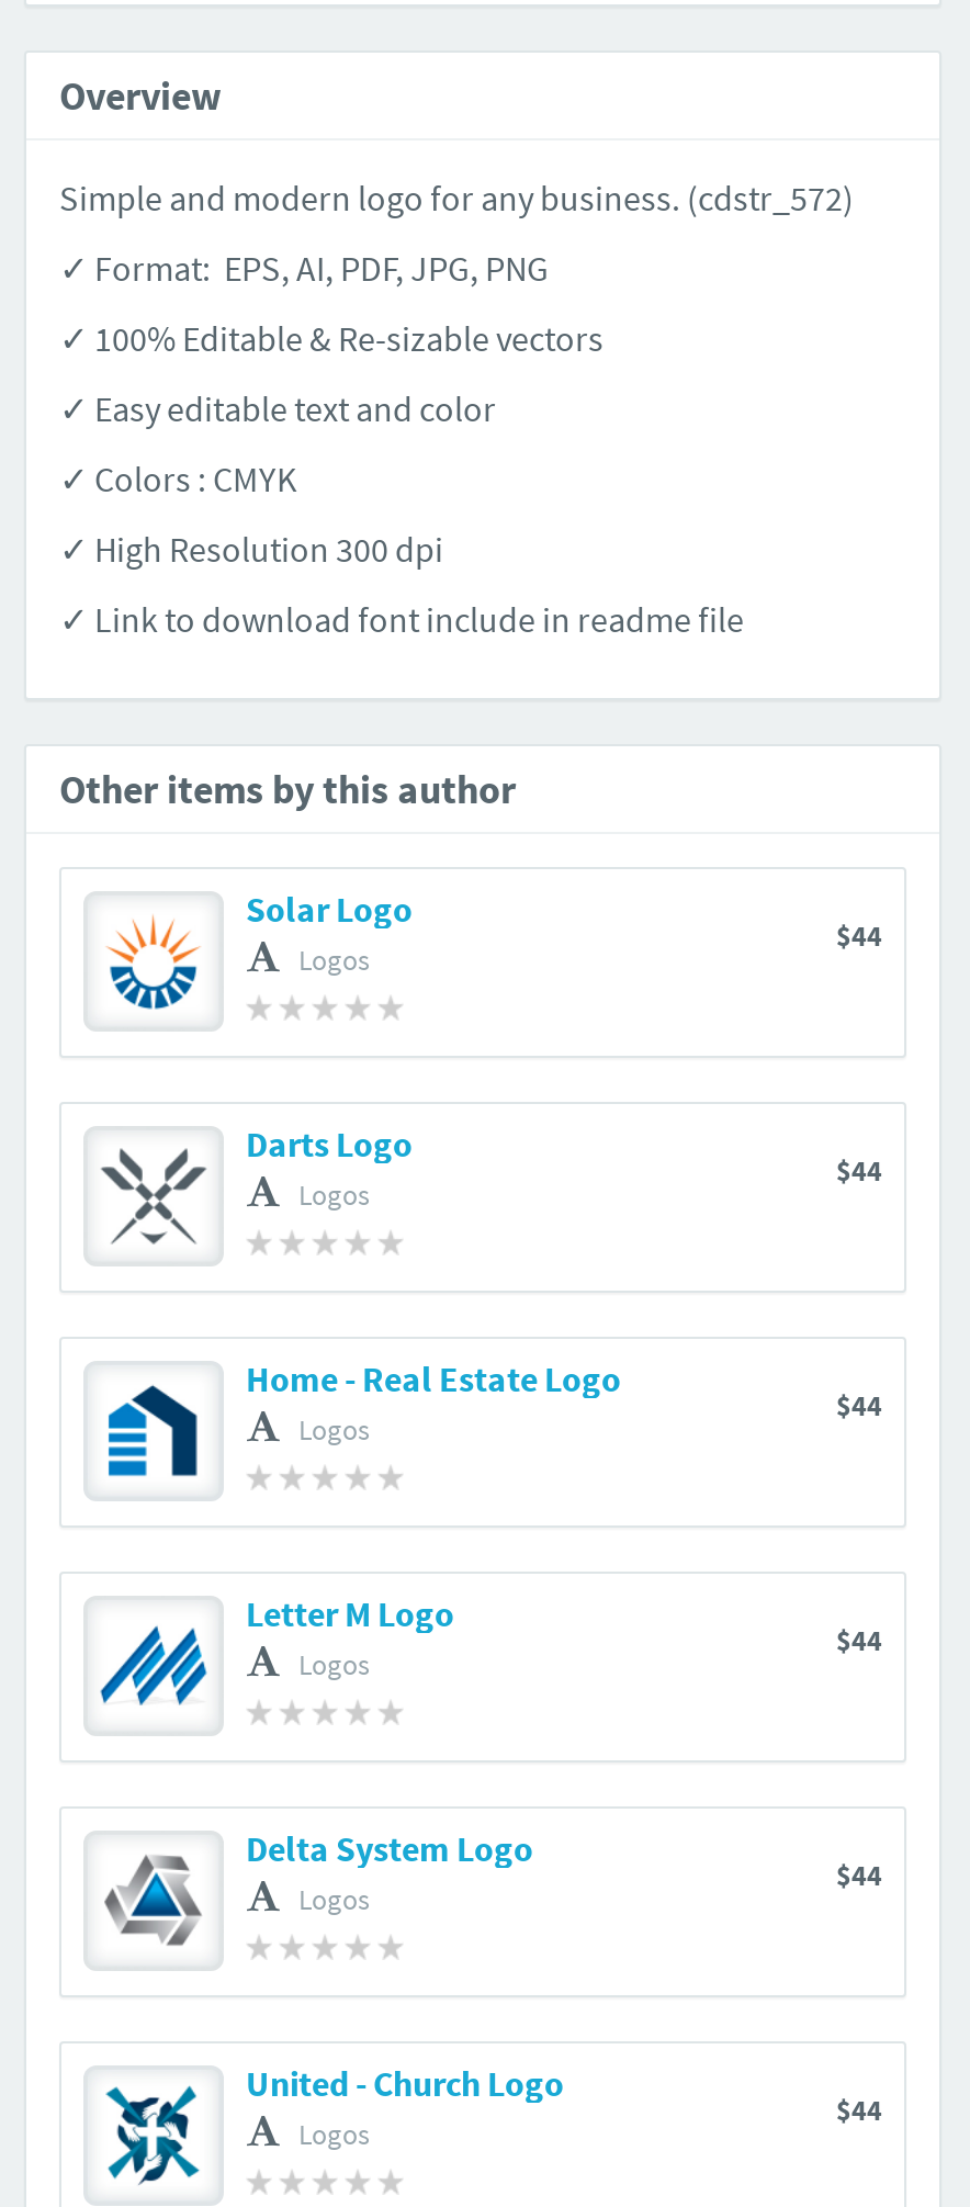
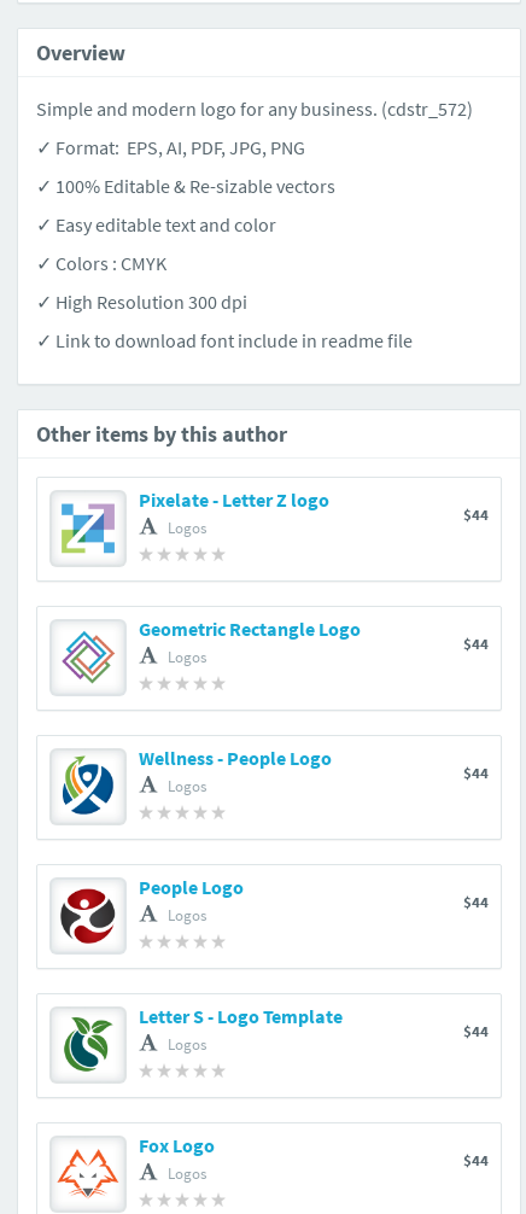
[105,887,413,1012] [image] | Solar Logo -> [60,488,329,555] [image] | Pixelate - Letter Z logo
[99,1122,413,1247] [image] | Darts Logo -> [60,617,361,684] [image] | Geometric Rectangle Logo
[105,1356,621,1482] [image] | Home - Real Estate Logo -> [63,746,332,816] [image] | Wellness - People Logo
[99,1591,454,1716] [image] | Letter M Logo -> [59,875,244,945] [image] | People Logo
[103,1826,533,1949] [image] | Delta System Logo -> [62,1004,343,1073] [image] | Letter S - Logo Template
[99,2061,564,2186] [image] | United - Church Logo -> [57,1133,215,1200] [image] | Fox Logo

